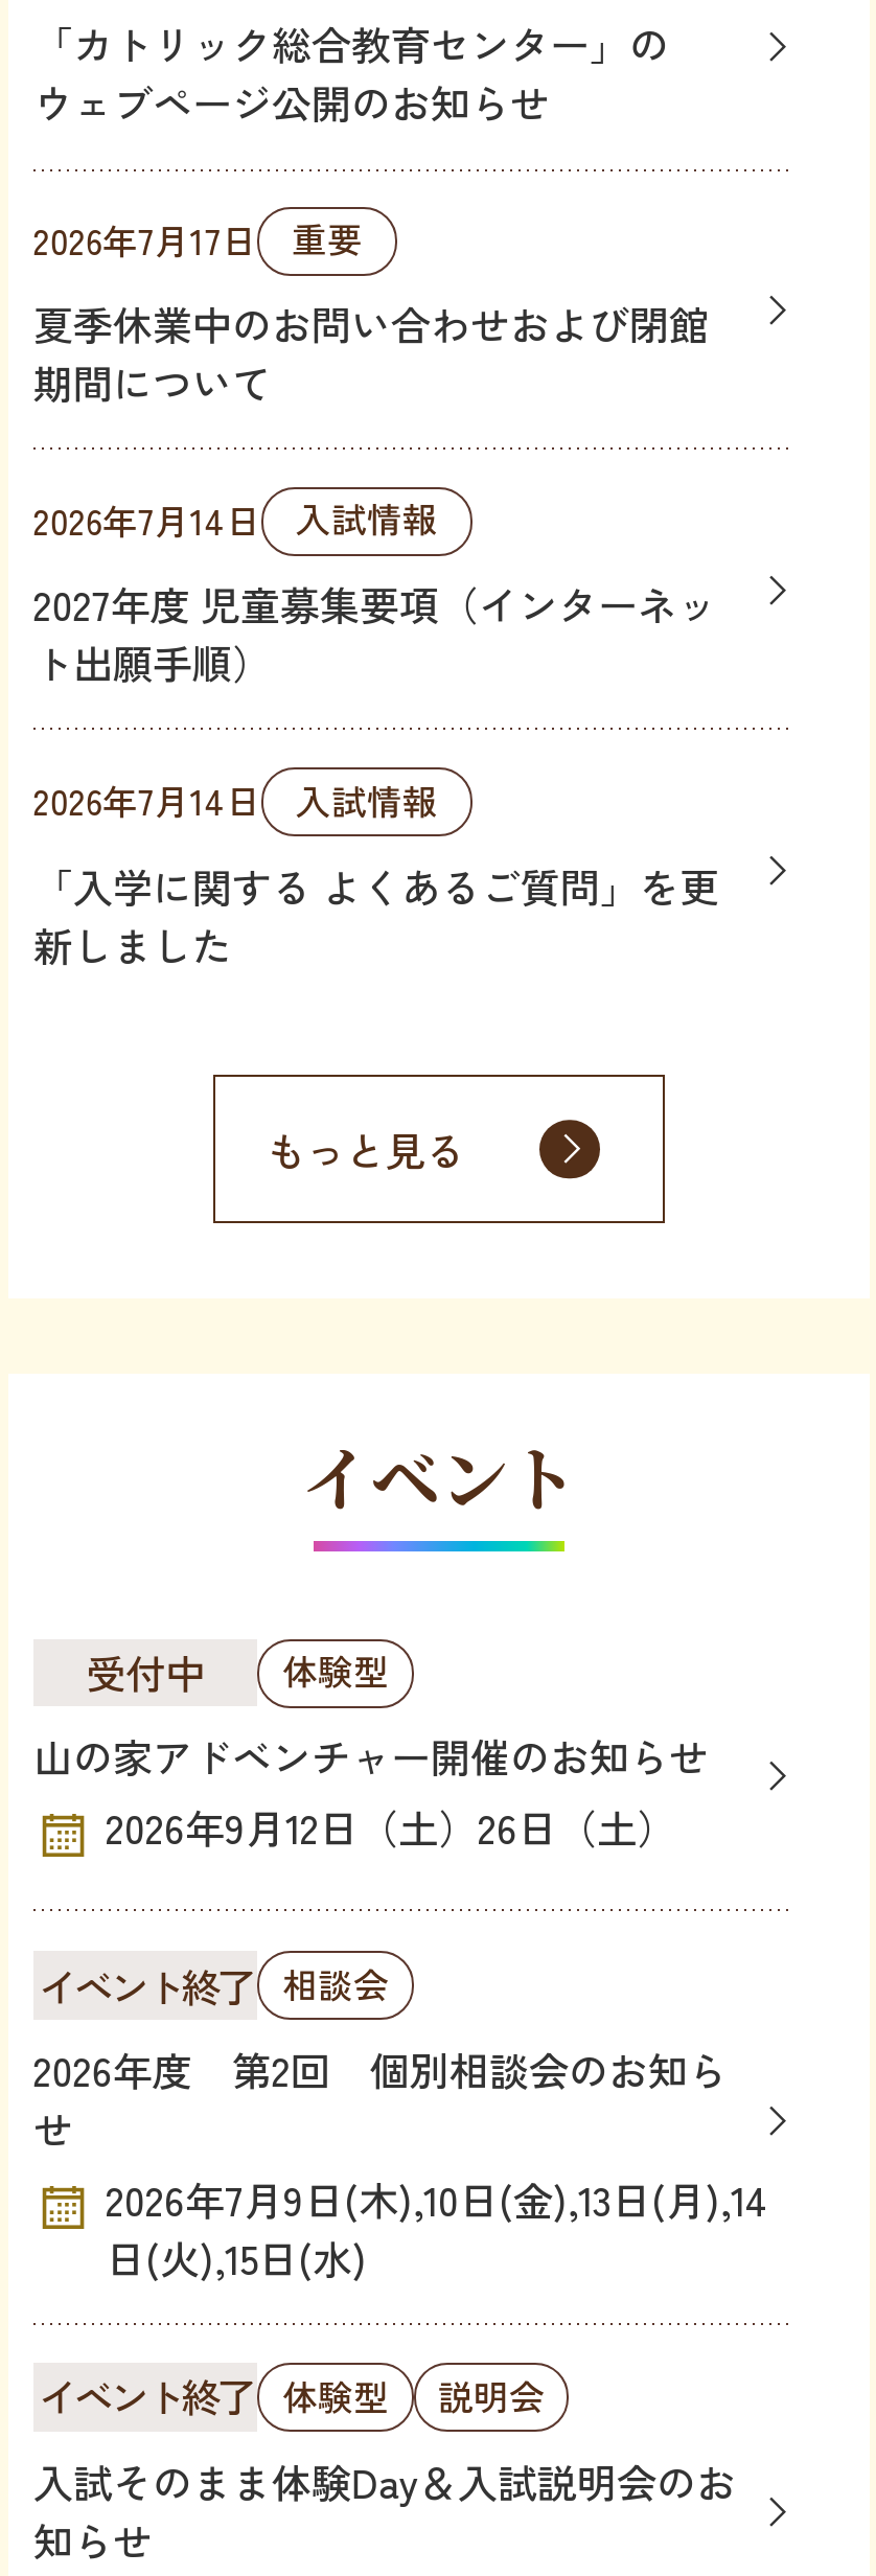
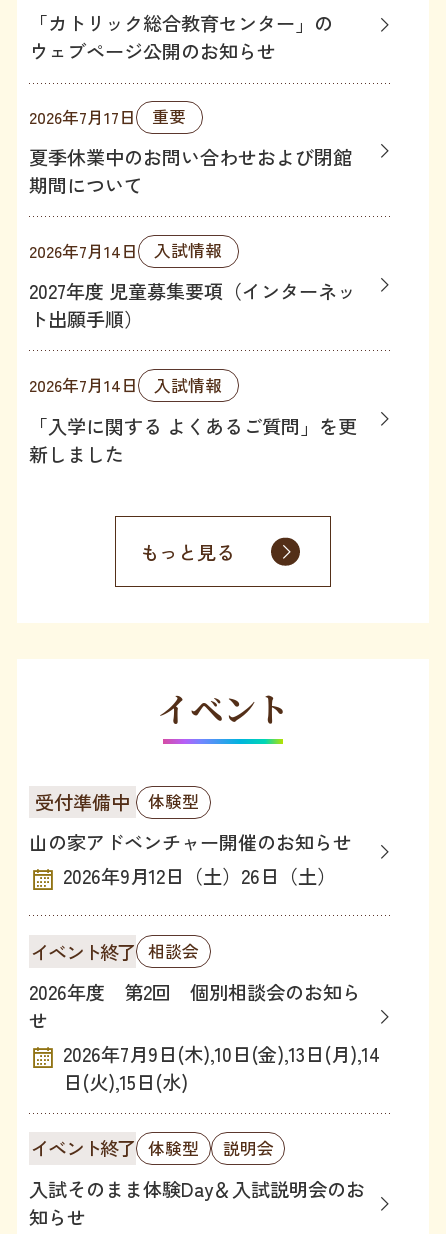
[86,1643,205,1702] 受付中 -> [35,788,130,816] 受付準備中

